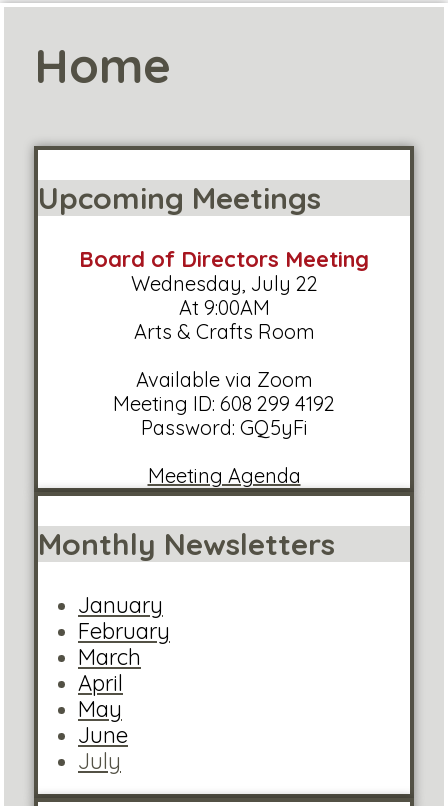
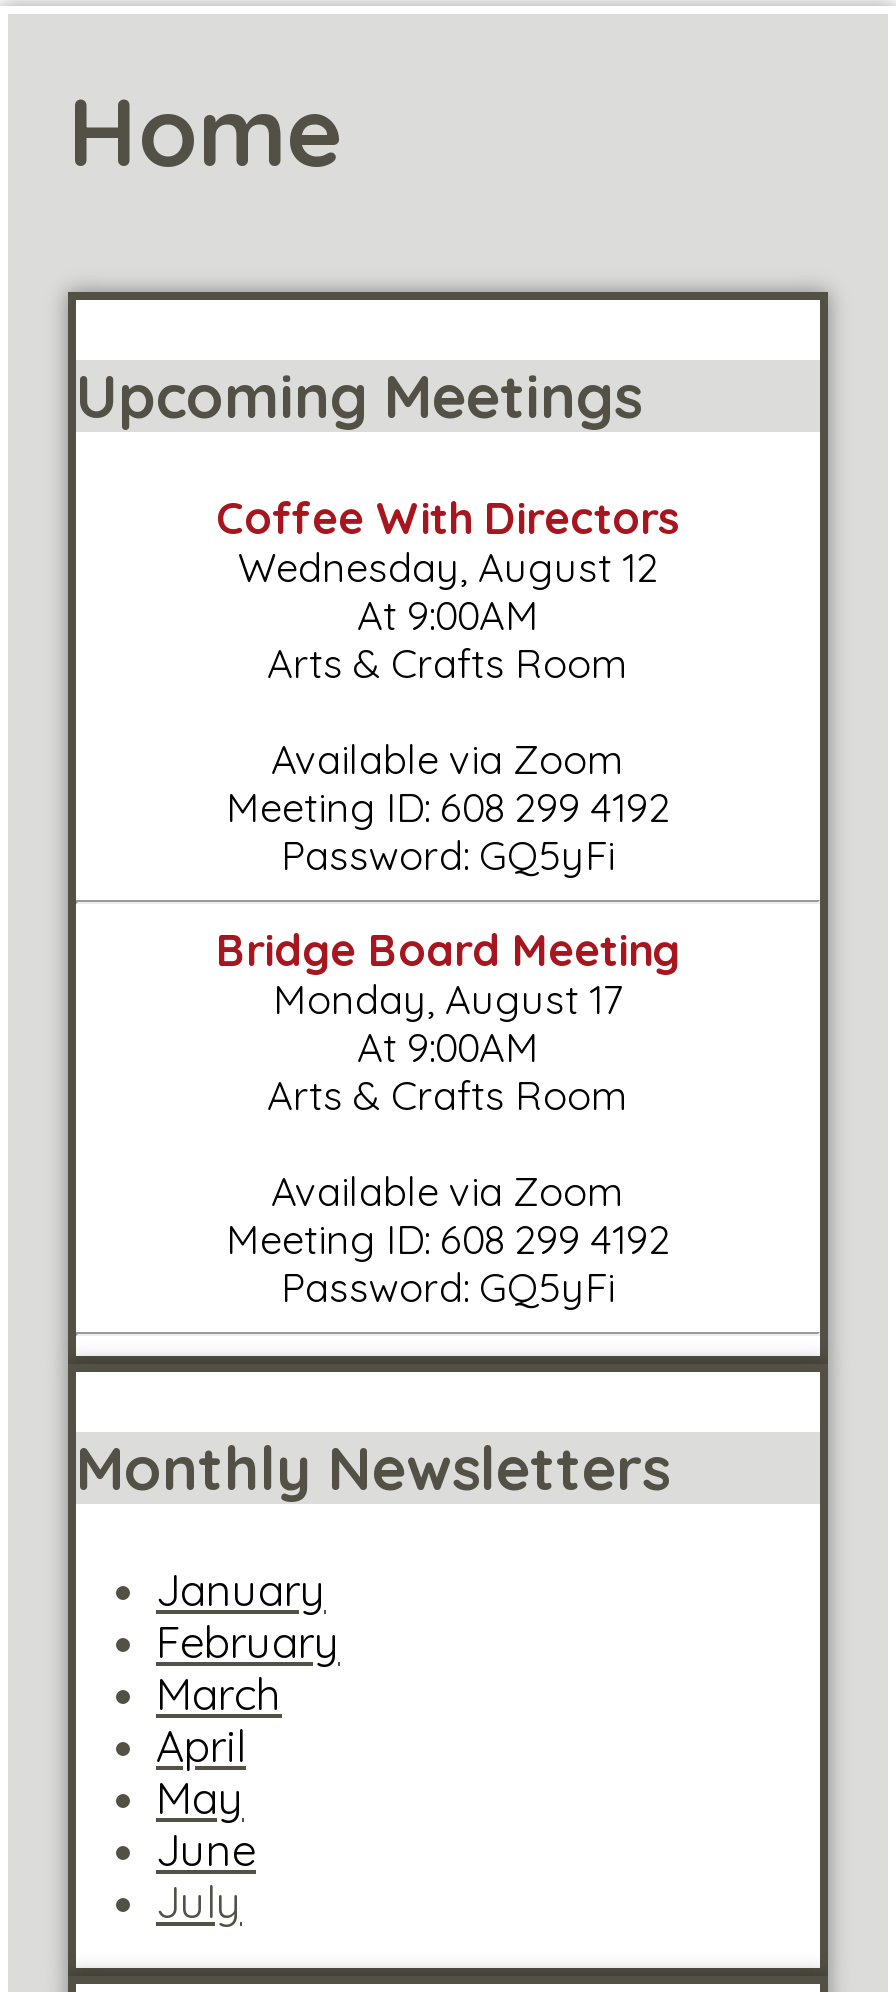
[79,245,369,296] Board of Directors Meeting | Wednesday, July 22 -> [216,490,680,592] Coffee With Directors | Wednesday, August 12
[147,463,300,488] Meeting Agenda -> [216,922,680,1312] Bridge Board Meeting | Monday, August 17 | At 9:00AM | Arts & Crafts Room | Available via Zoom | Meeting ID: 608 299 4192 | Password: GQ5yFi

